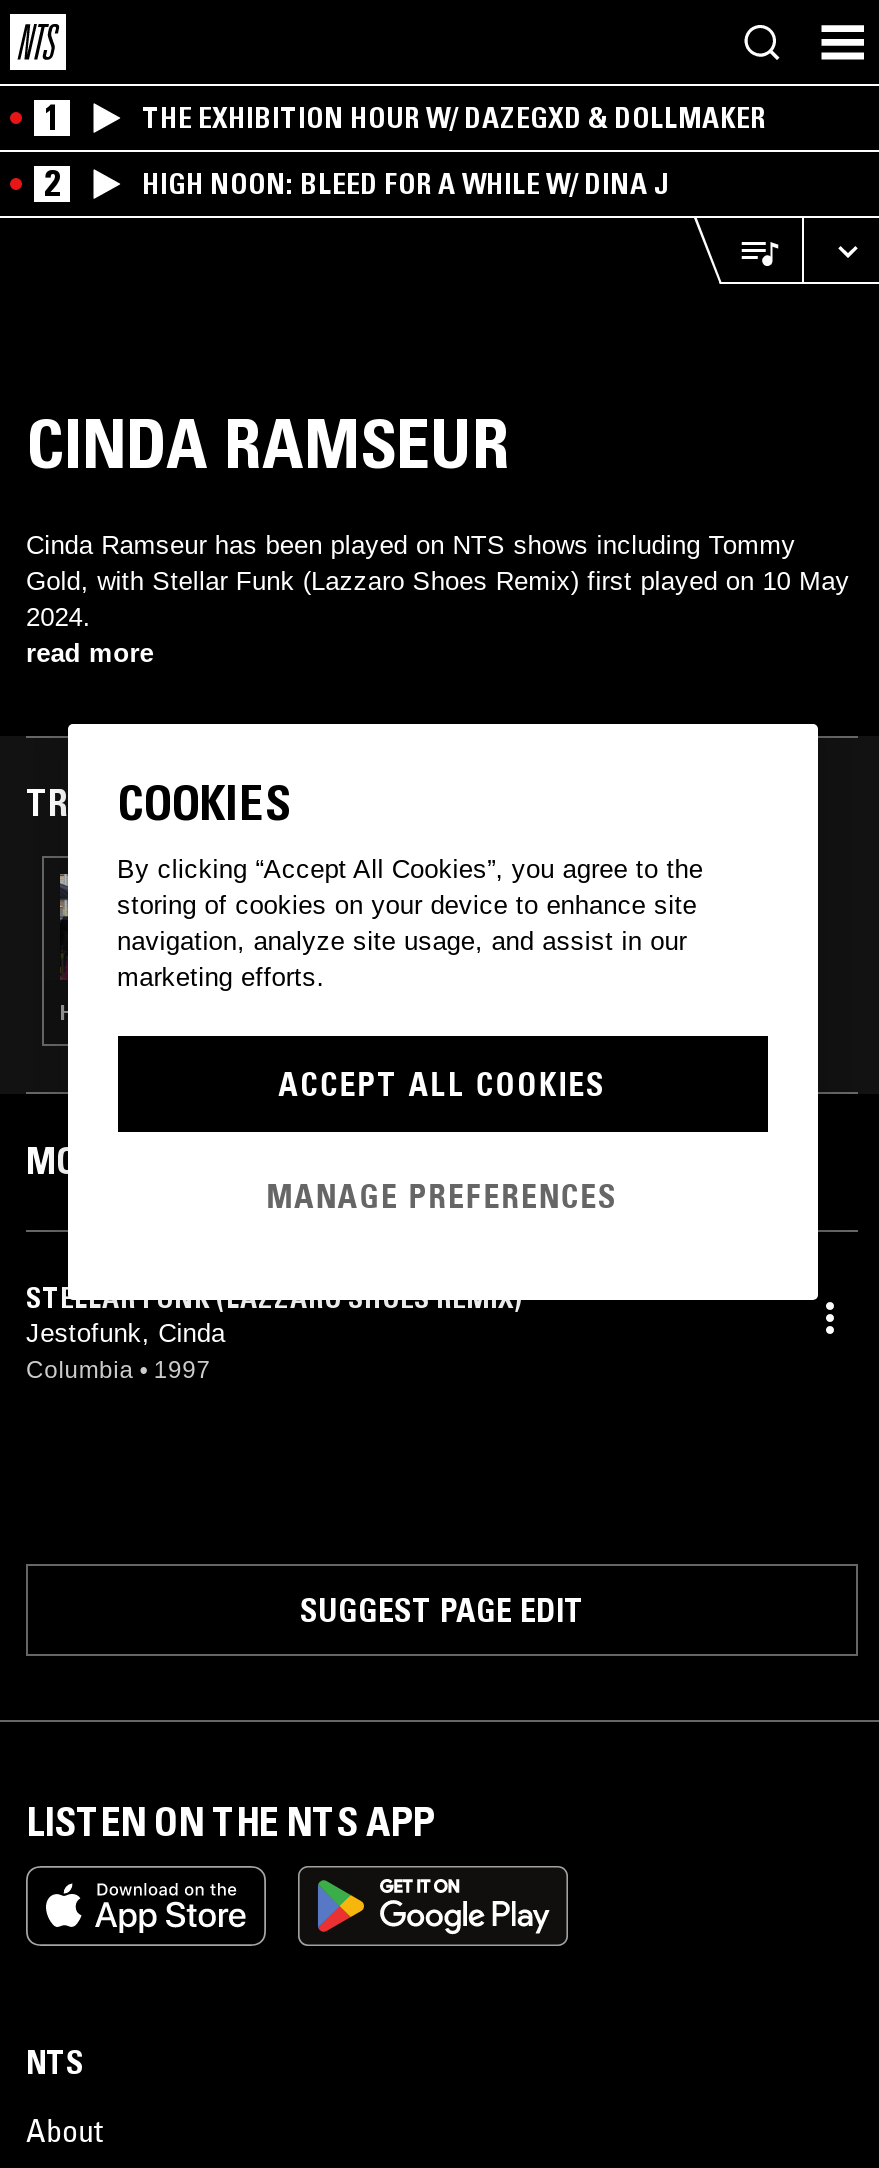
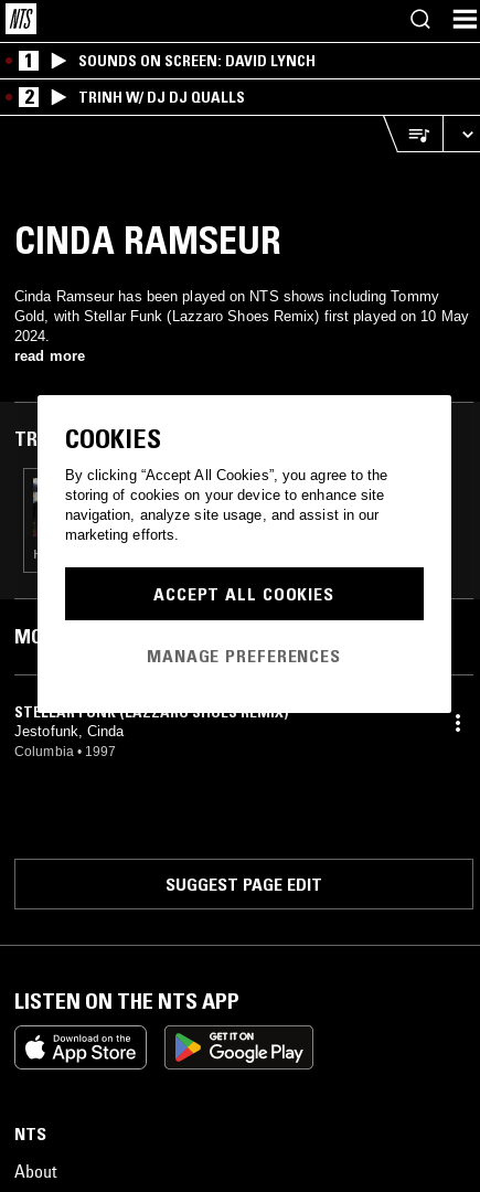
[142,100,766,136] THE EXHIBITION HOUR W/ DAZEGXD & DOLLMAKER -> [78,51,316,71] SOUNDS ON SCREEN: DAVID LYNCH
[142,166,670,202] HIGH NOON: BLEED FOR A WHILE W/ DINA J -> [78,87,245,107] TRINH W/ DJ DJ QUALLS

